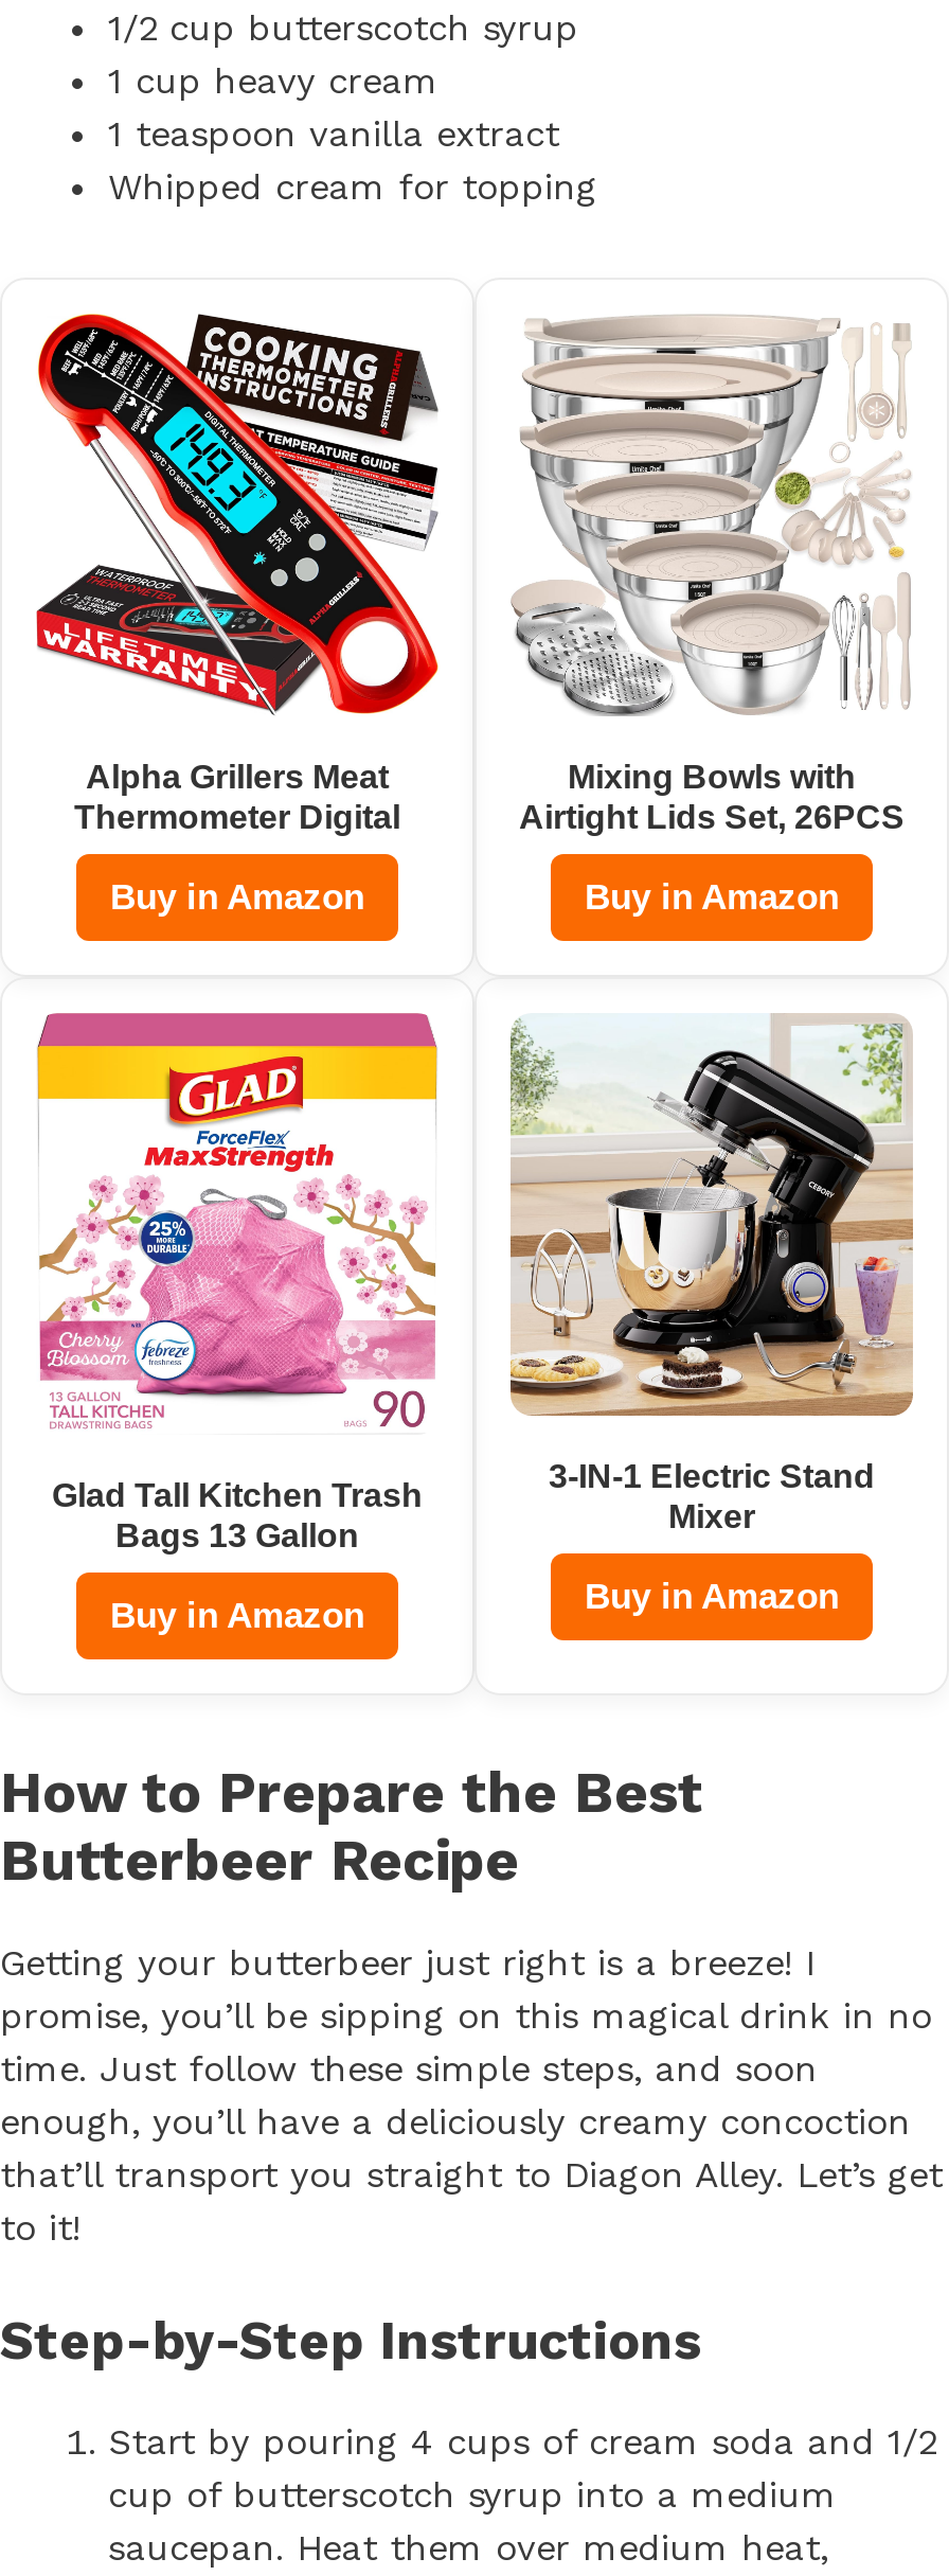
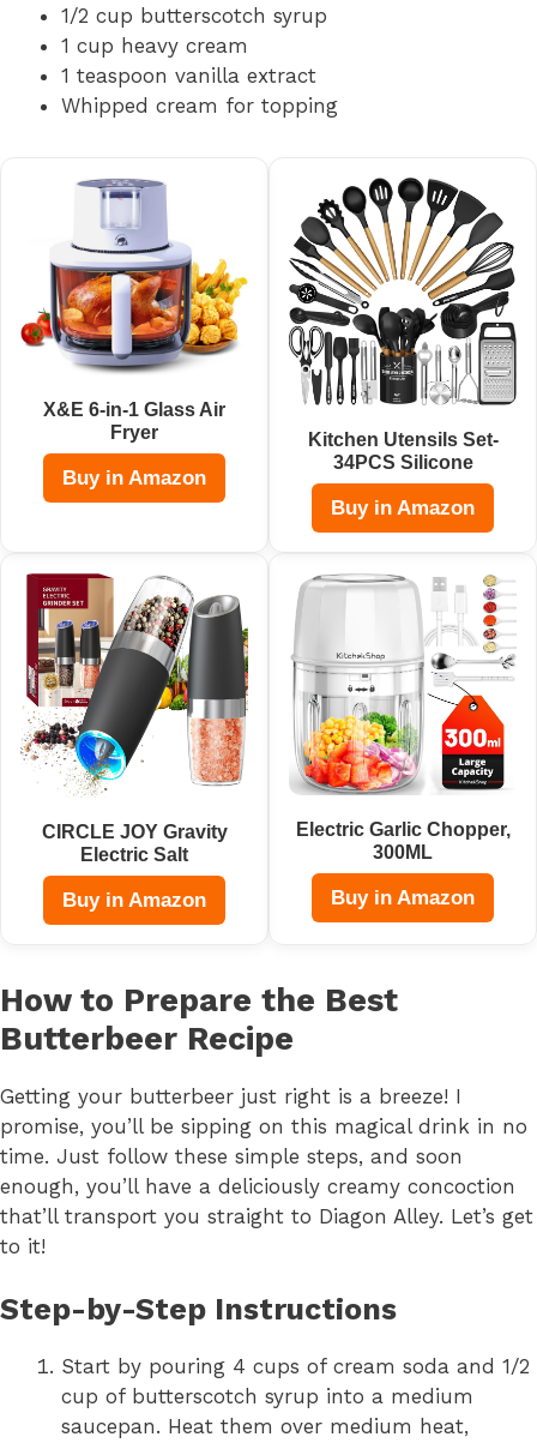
[34,312,441,836] [image] | Alpha Grillers Meat | Thermometer Digital -> [22,178,248,442] [image] | X&E 6-in-1 Glass Air | Fryer
[513,314,913,834] [image] | Mixing Bowls with | Airtight Lids Set, 26PCS -> [288,178,518,473] [image] | Kitchen Utensils Set- | 34PCS Silicone
[36,1011,438,1554] [image] | Glad Tall Kitchen Trash | Bags 13 Gallon -> [22,573,249,864] [image] | CIRCLE JOY Gravity | Electric Salt
[508,1013,915,1535] [image] | 3-IN-1 Electric Stand | Mixer -> [289,575,517,862] [image] | Electric Garlic Chopper, | 300ML

